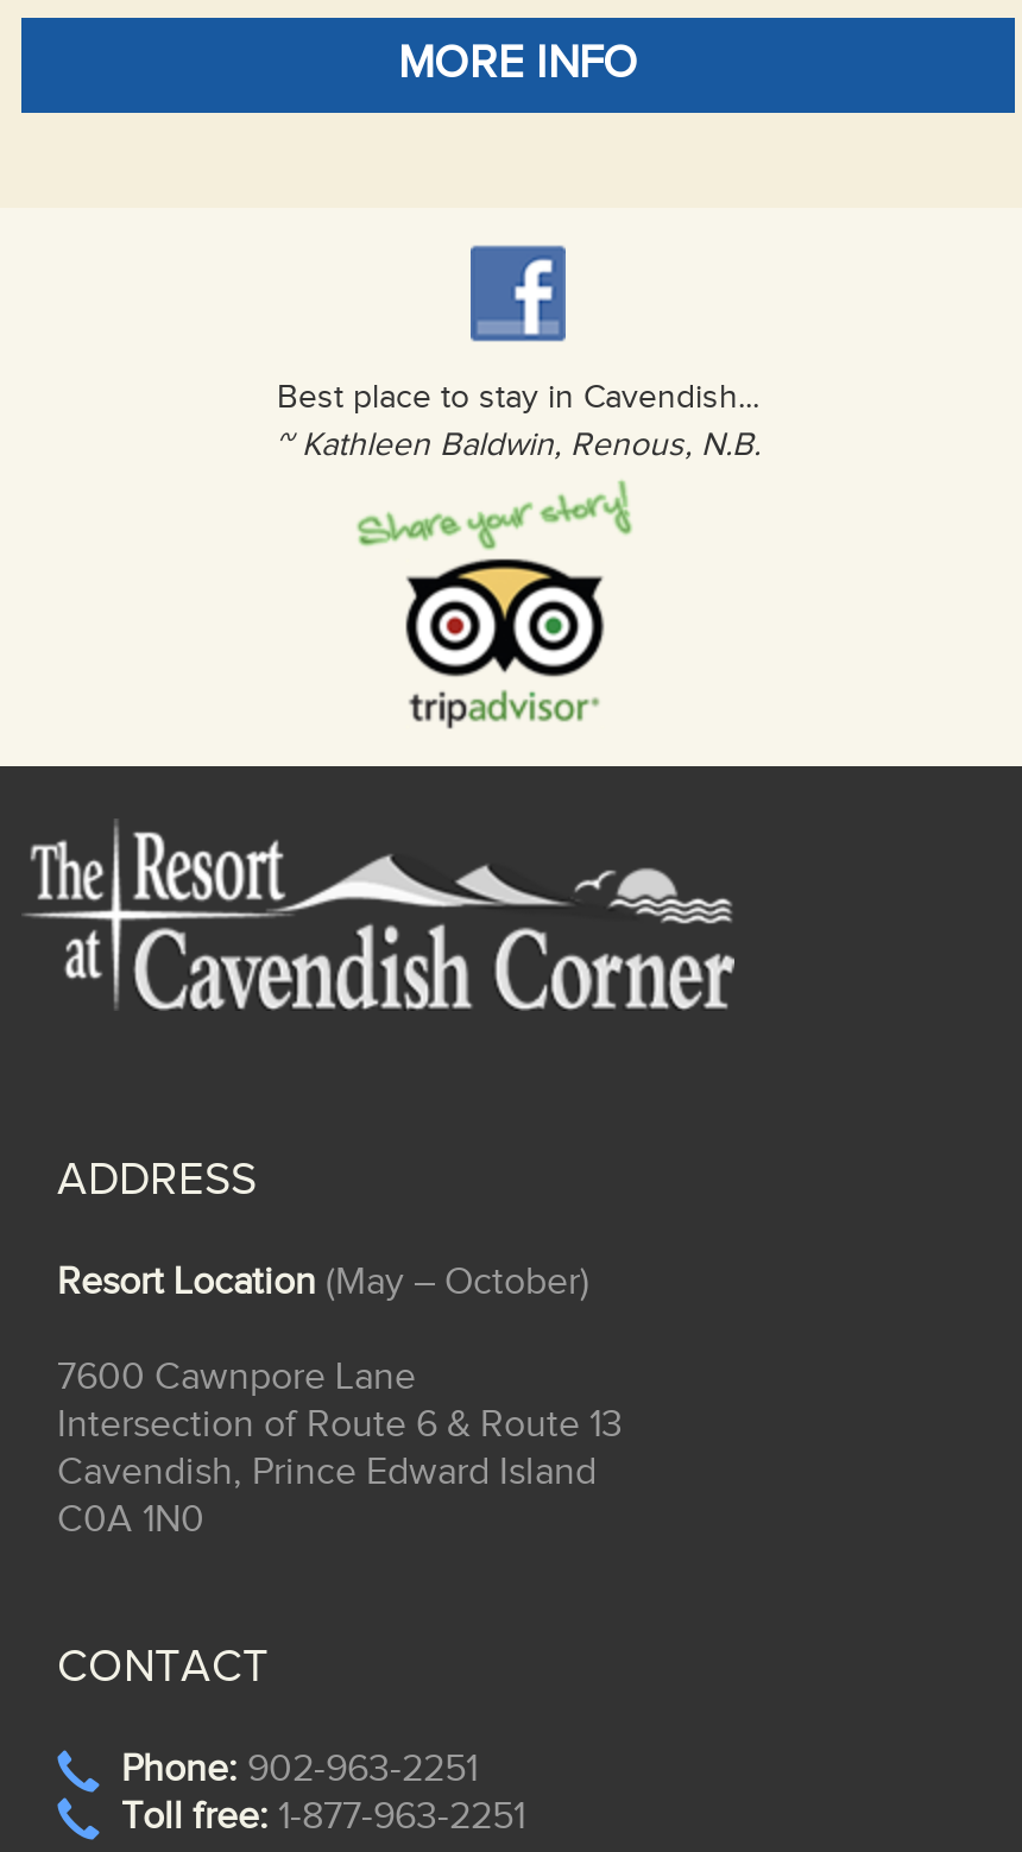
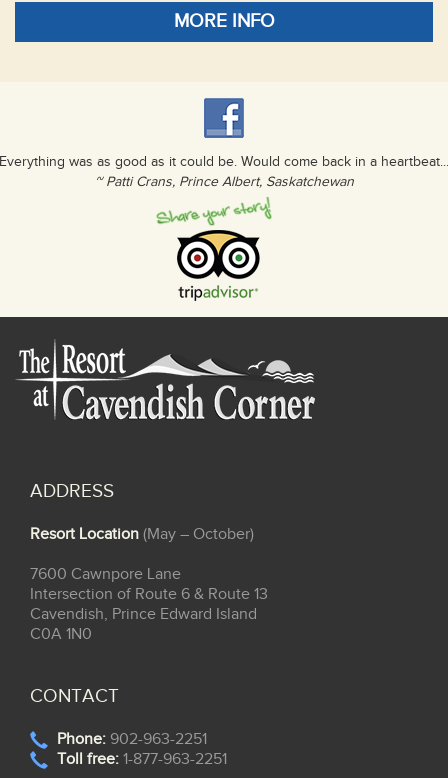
[276,378,761,463] Best place to stay in Cavendish... | ~ Kathleen Baldwin, Renous, N.B. -> [0,153,448,189] Everything was as good as it could be. Would come back in a heartbeat... | ~ Patti Crans, Prince Albert, Saskatchewan

